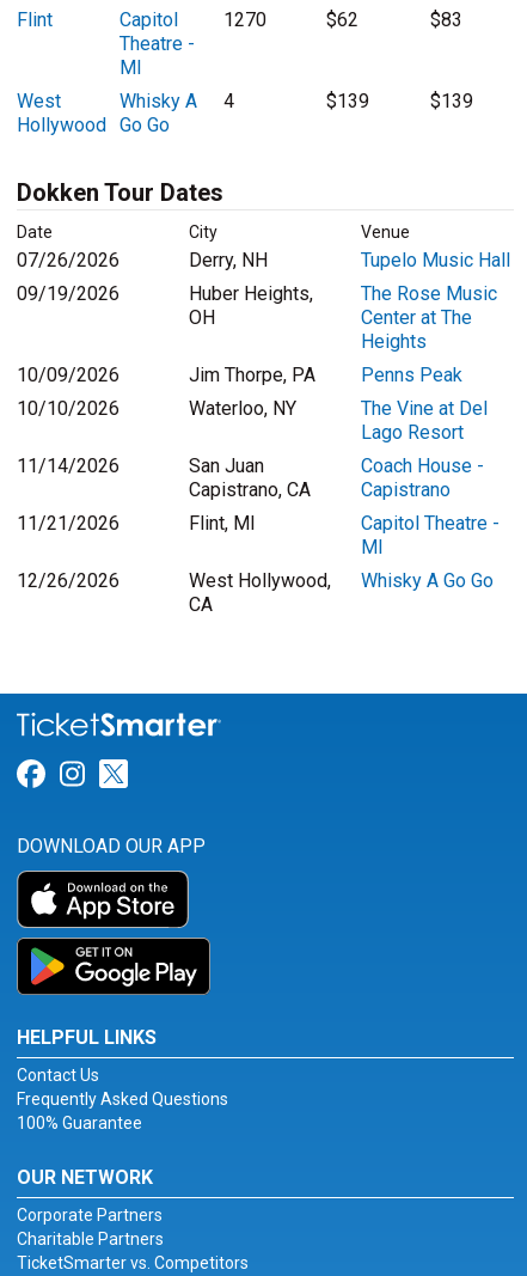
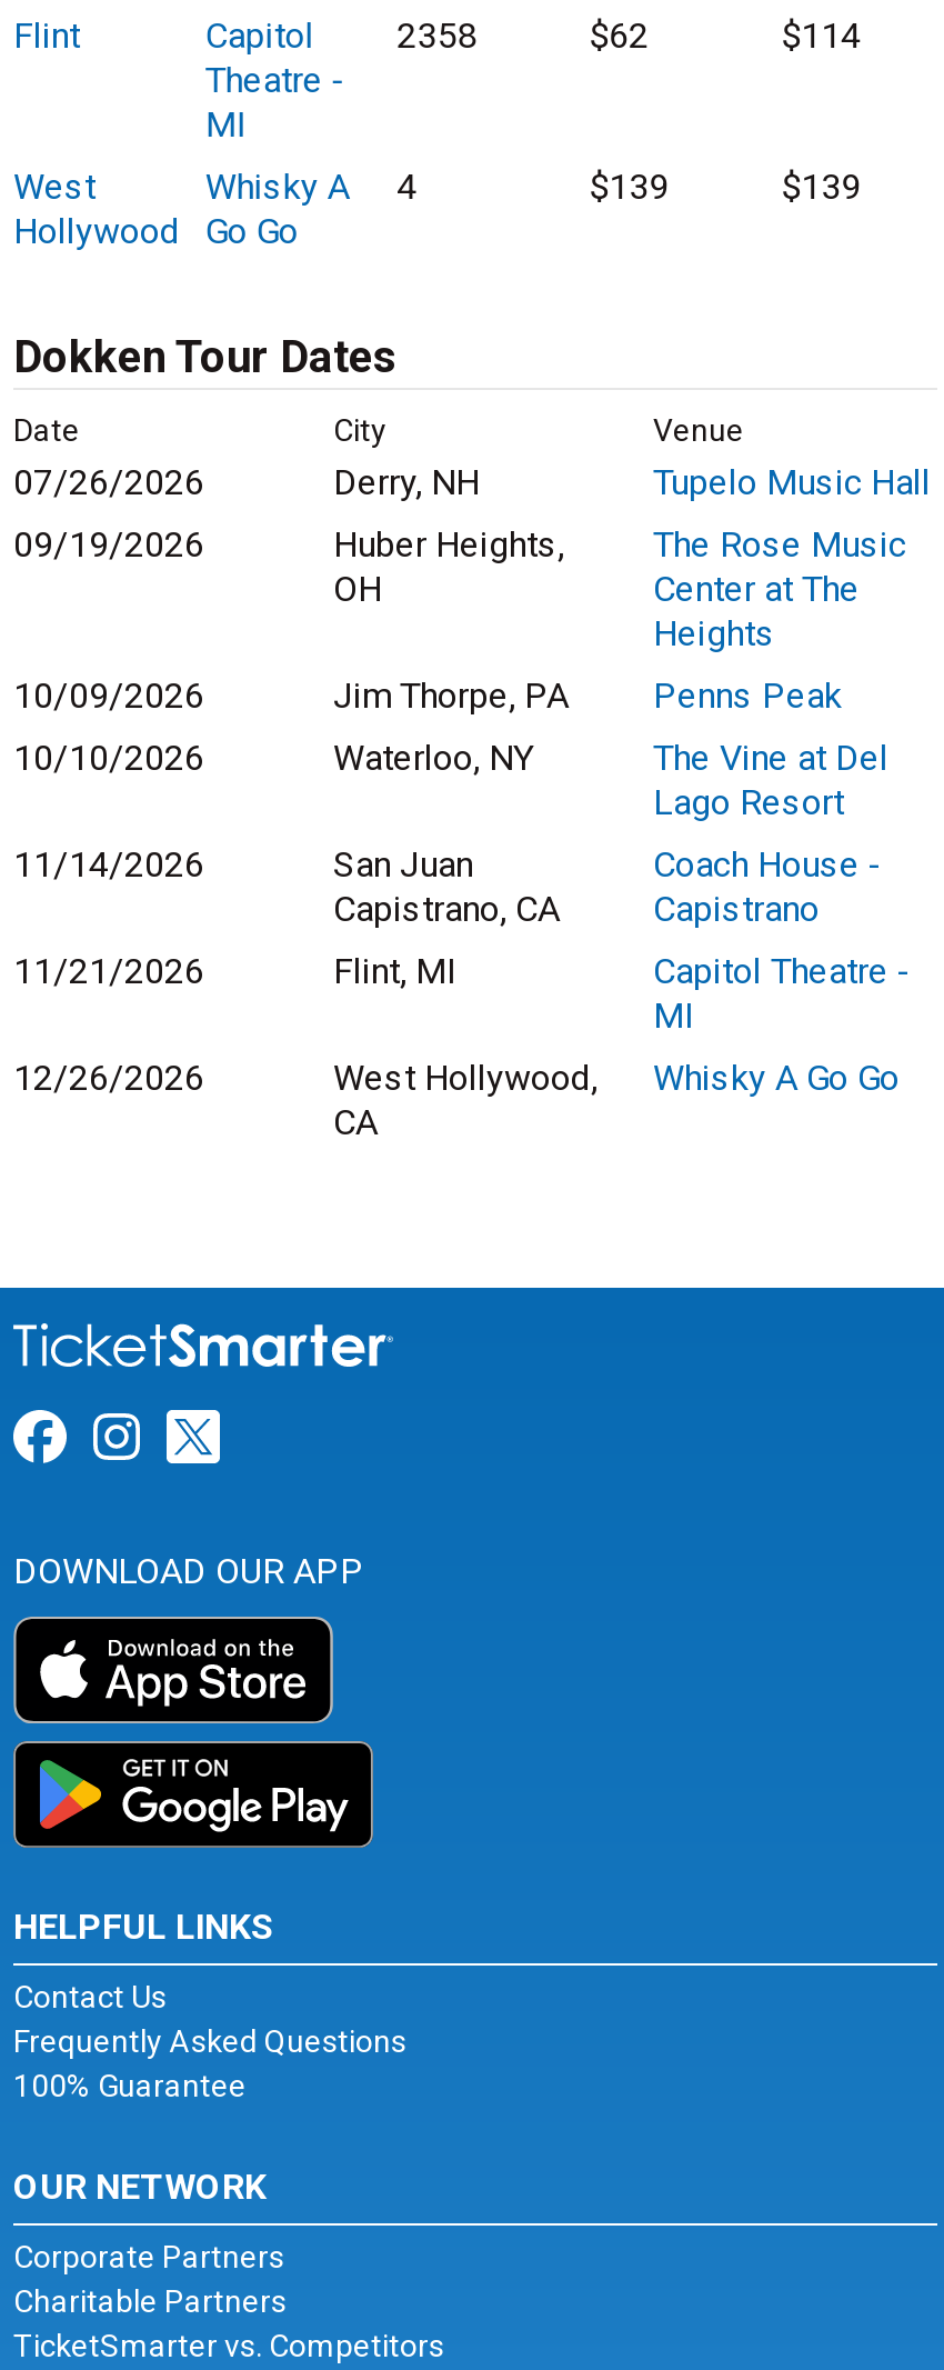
[120,8,266,31] Capitol 1270 -> [205,14,477,57] Capitol 2358
[430,8,462,31] $83 -> [781,14,861,57] $114

